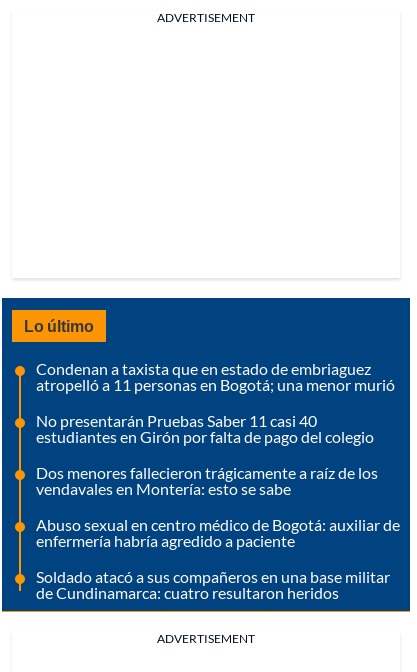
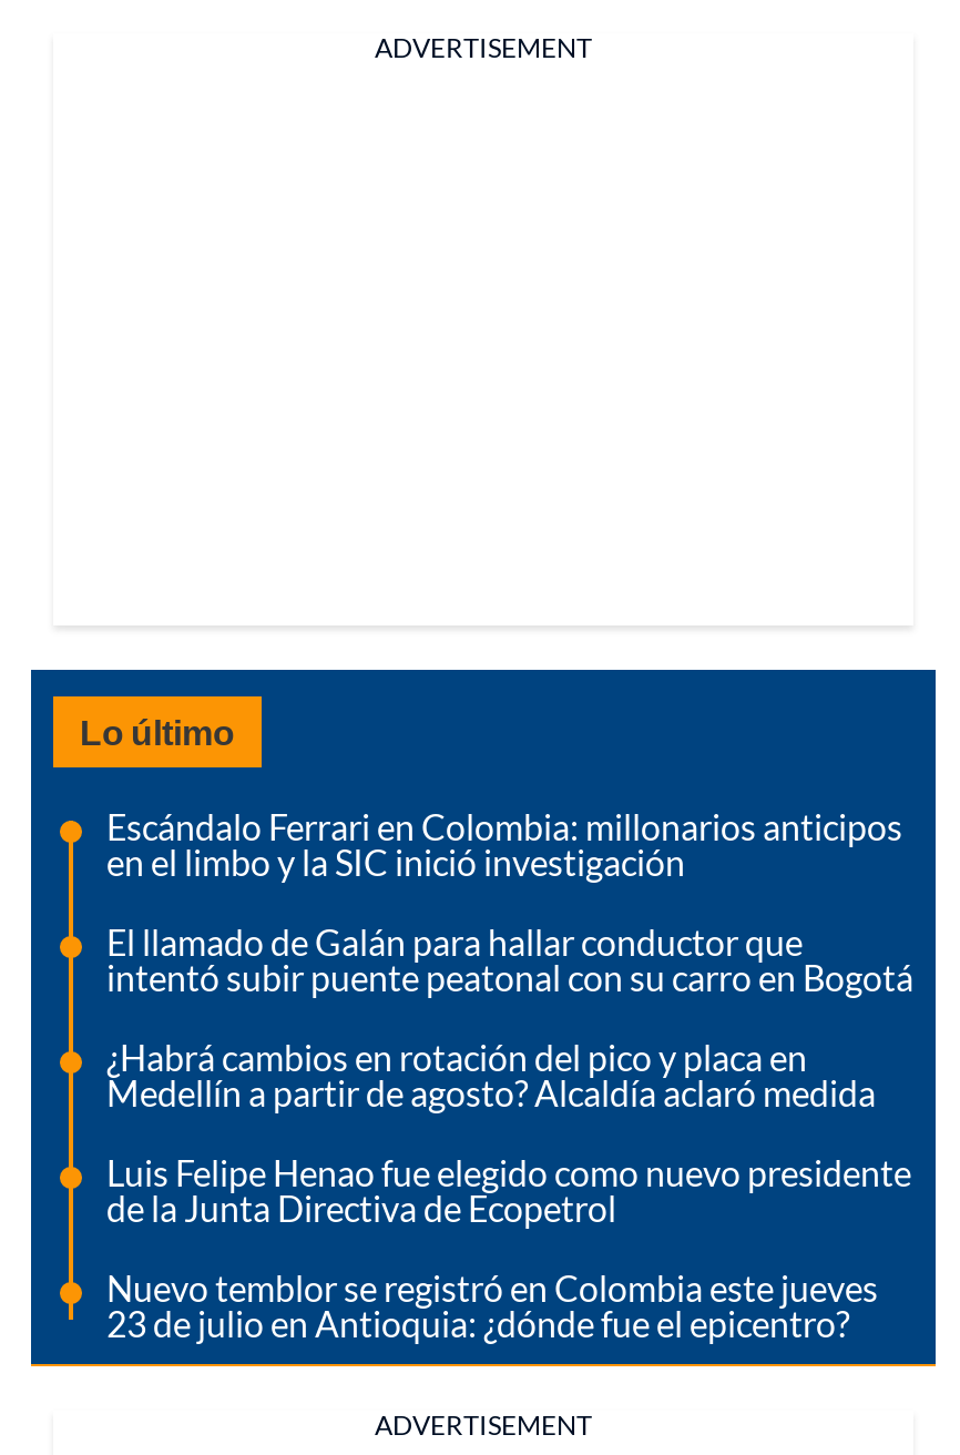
[36,359,395,394] Condenan a taxista que en estado de embriaguez | atropelló a 11 personas en Bogotá; una menor murió -> [106,804,902,882] Escándalo Ferrari en Colombia: millonarios anticipos | en el limbo y la SIC inició investigación
[36,411,374,446] No presentarán Pruebas Saber 11 casi 40 | estudiantes en Girón por falta de pago del colegio -> [106,920,913,997] El llamado de Galán para hallar conductor que | intentó subir puente peatonal con su carro en Bogotá
[36,463,378,498] Dos menores fallecieron trágicamente a raíz de los | vendavales en Montería: esto se sabe -> [106,1035,876,1113] ¿Habrá cambios en rotación del pico y placa en | Medellín a partir de agosto? Alcaldía aclaró medida
[36,515,400,550] Abuso sexual en centro médico de Bogotá: auxiliar de | enfermería habría agredido a paciente -> [106,1150,911,1228] Luis Felipe Henao fue elegido como nuevo presidente | de la Junta Directiva de Ecopetrol
[36,567,390,602] Soldado atacó a sus compañeros en una base militar | de Cundinamarca: cuatro resultaron heridos -> [106,1266,878,1343] Nuevo temblor se registró en Colombia este jueves | 23 de julio en Antioquia: ¿dónde fue el epicentro?

